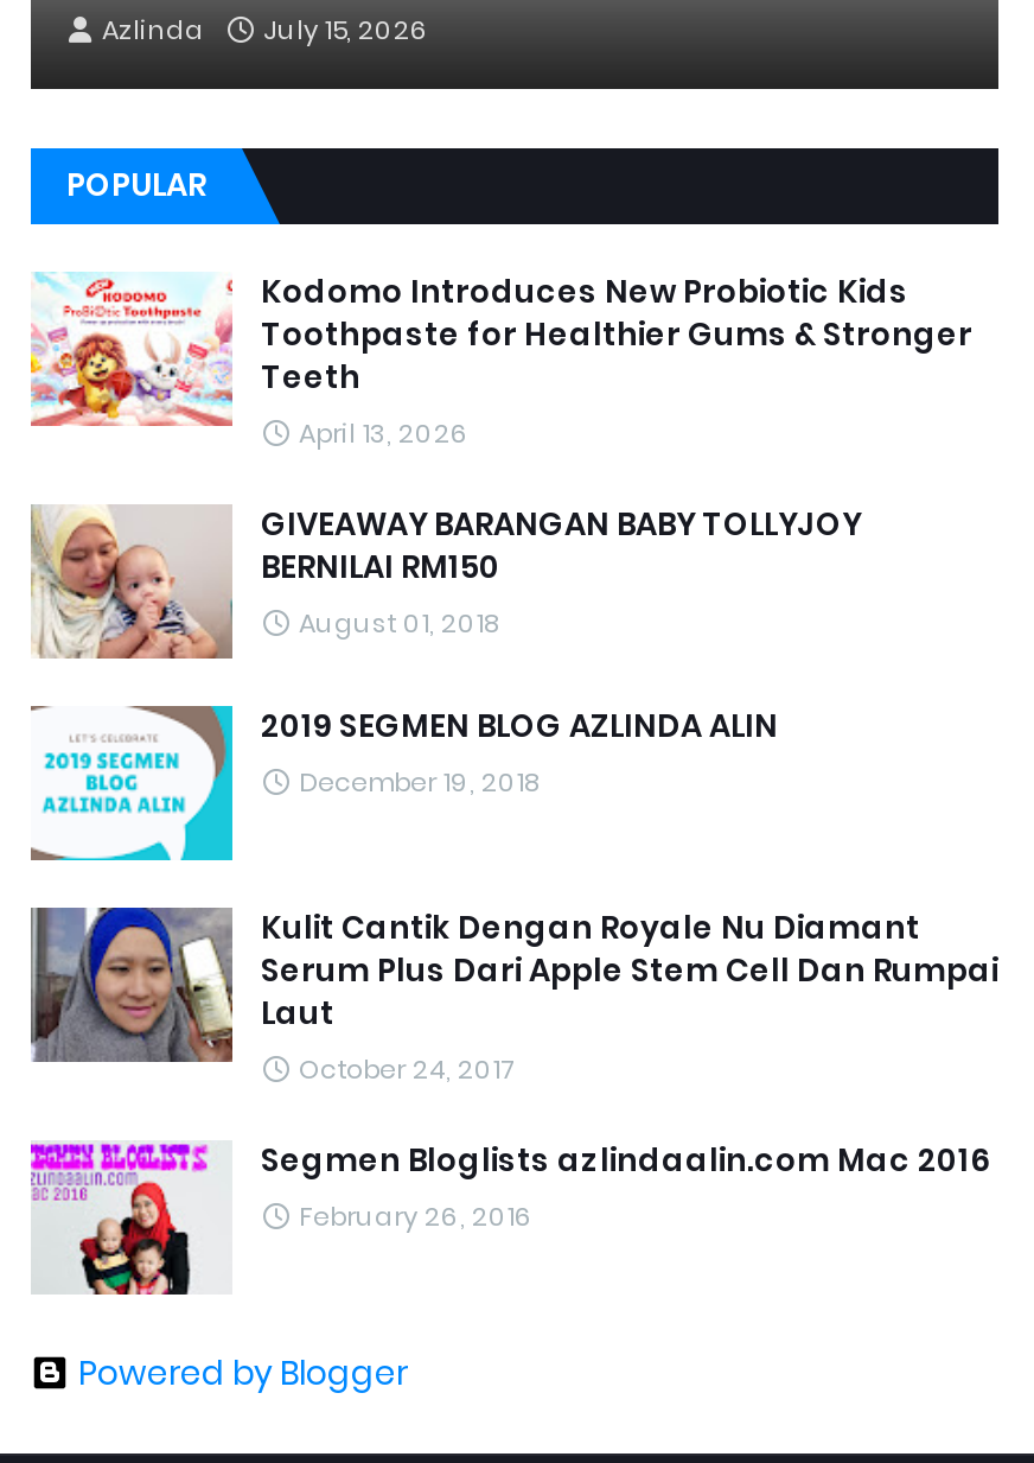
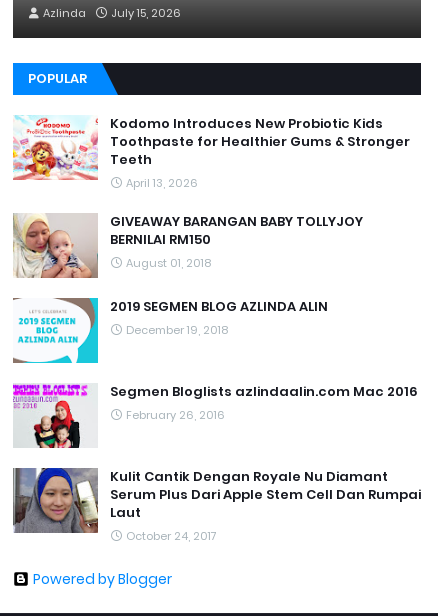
moved [28,905,998,1088] -> [12,467,421,544]: [image] | Kulit Cantik Dengan Royale Nu Diamant | Serum Plus Dari Apple Stem Cell Dan Rumpai | Laut | October 24, 2017
moved [28,1138,991,1297] -> [12,382,418,449]: [image] | Segmen Bloglists azlindaalin.com Mac 2016 | February 26, 2016

